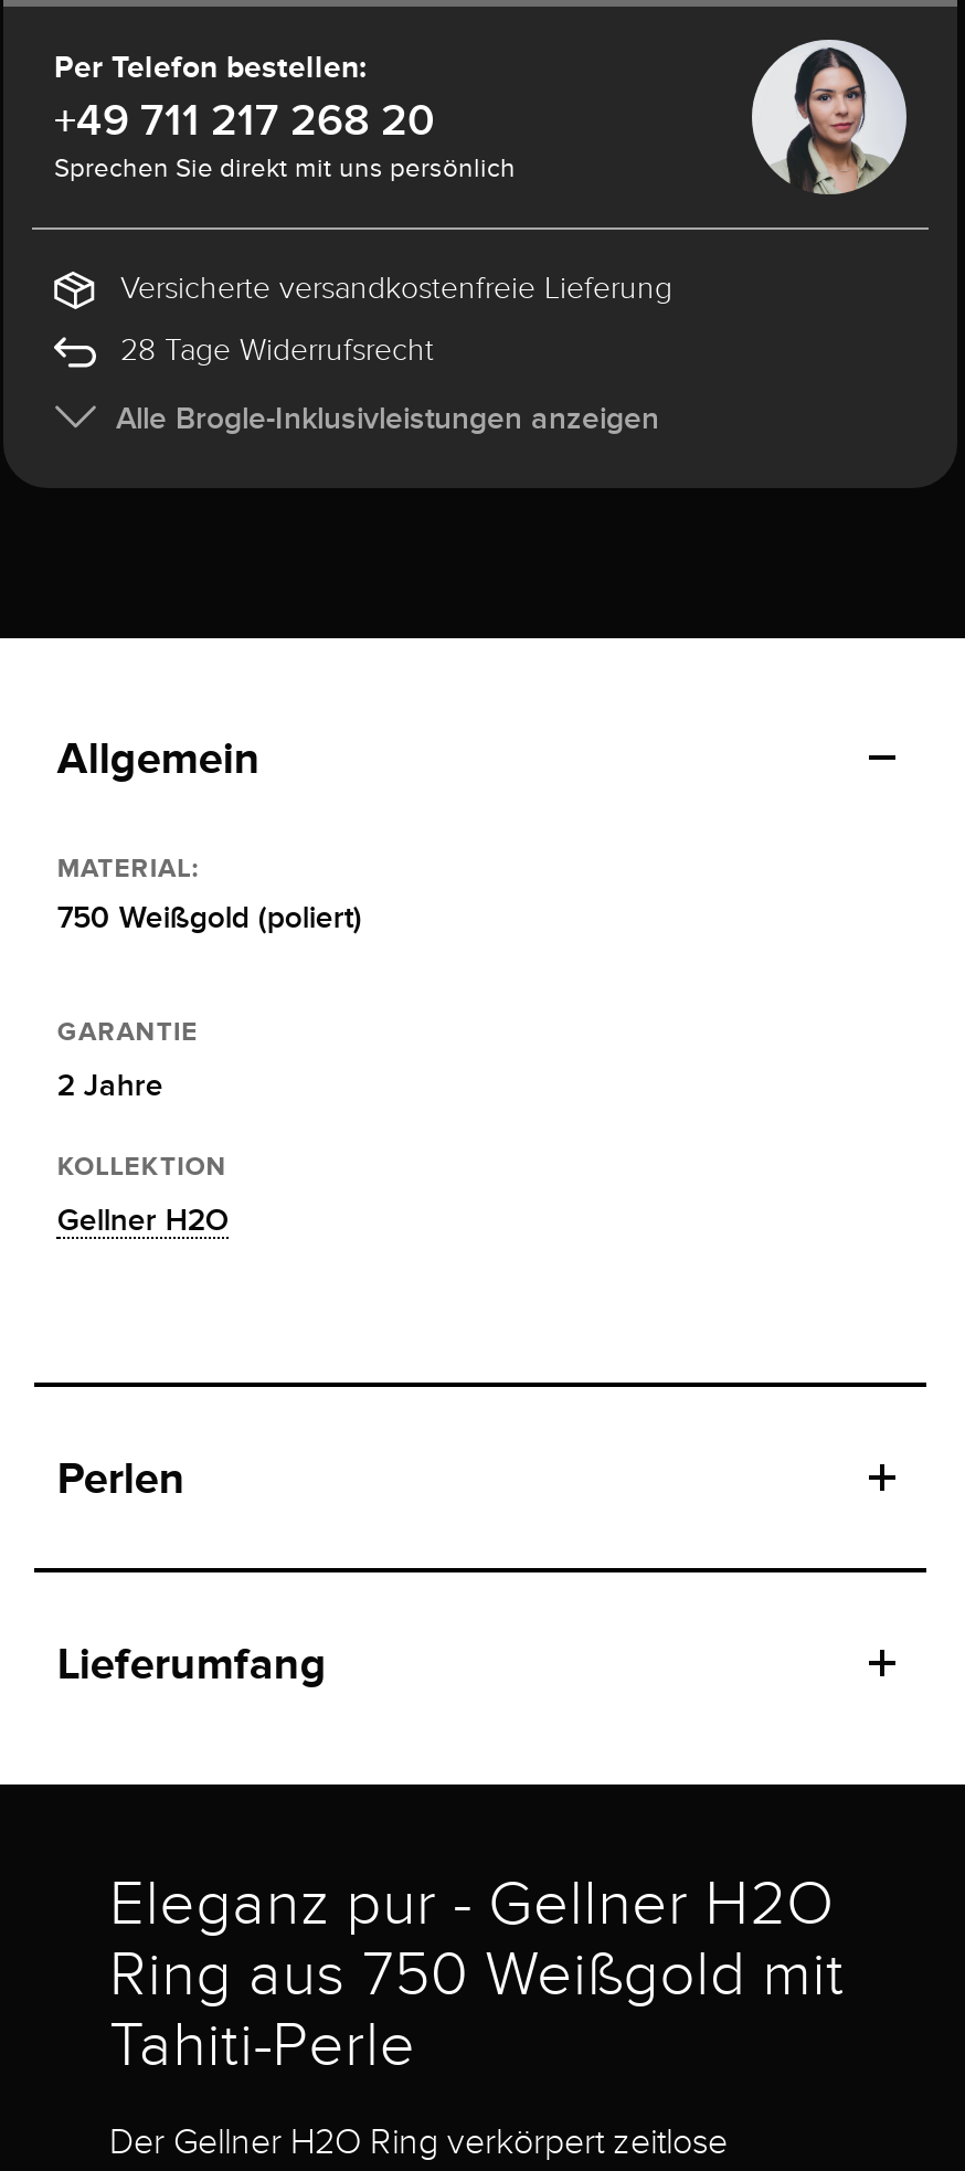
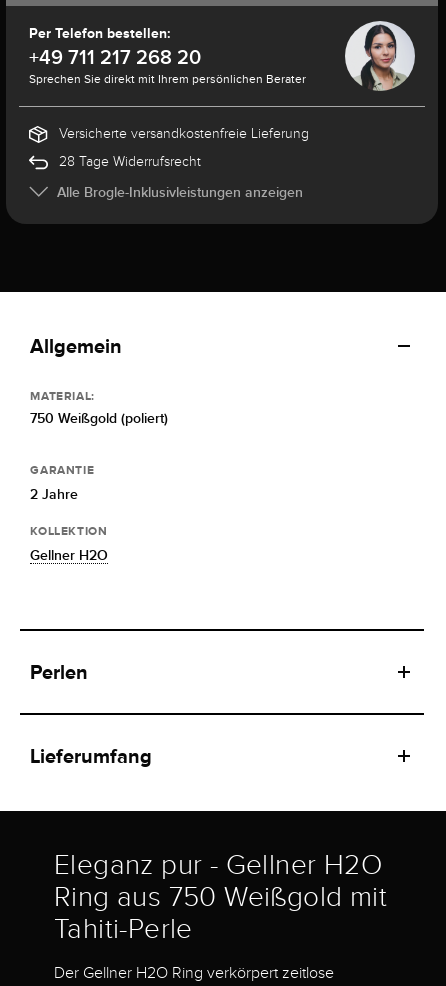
[54,152,516,182] Sprechen Sie direkt mit uns persönlich -> [29,72,306,86] Sprechen Sie direkt mit Ihrem persönlichen Berater

